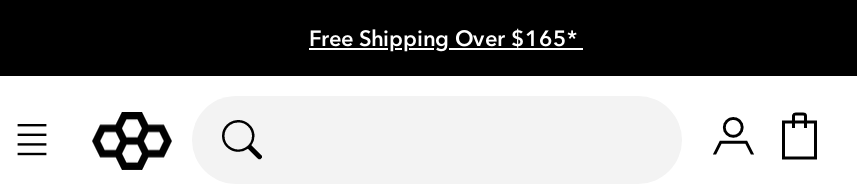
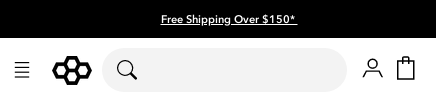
[309,23,583,53] Free Shipping Over $165* -> [160,11,297,26] Free Shipping Over $150*

